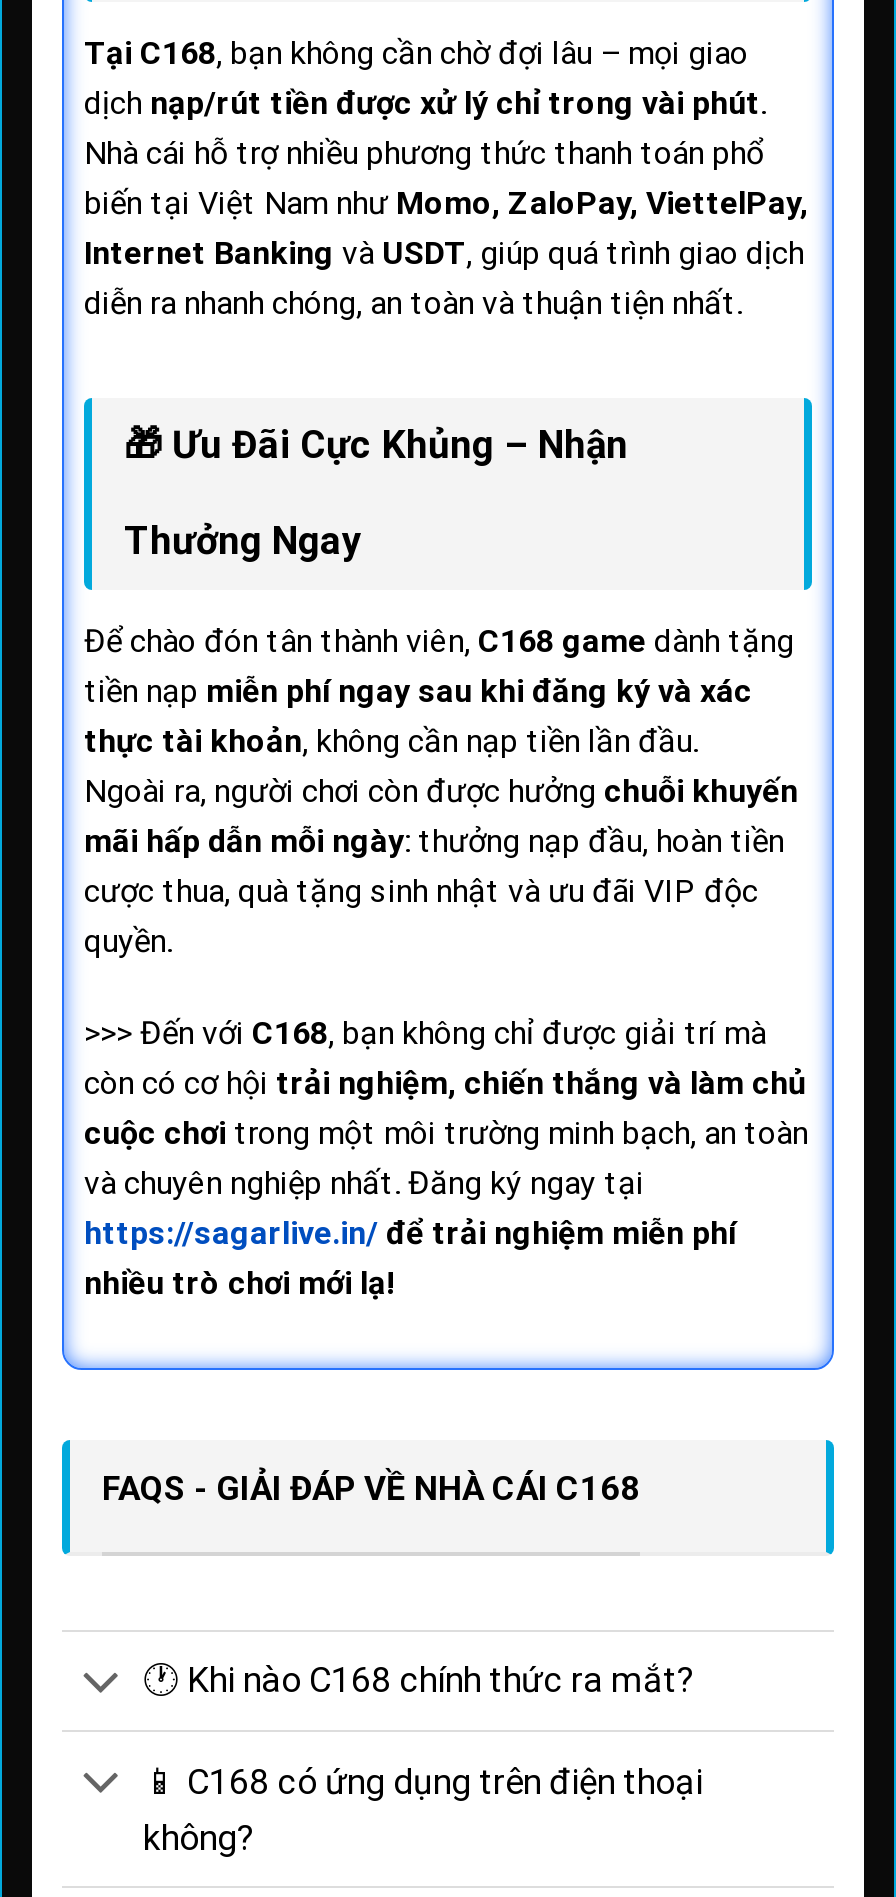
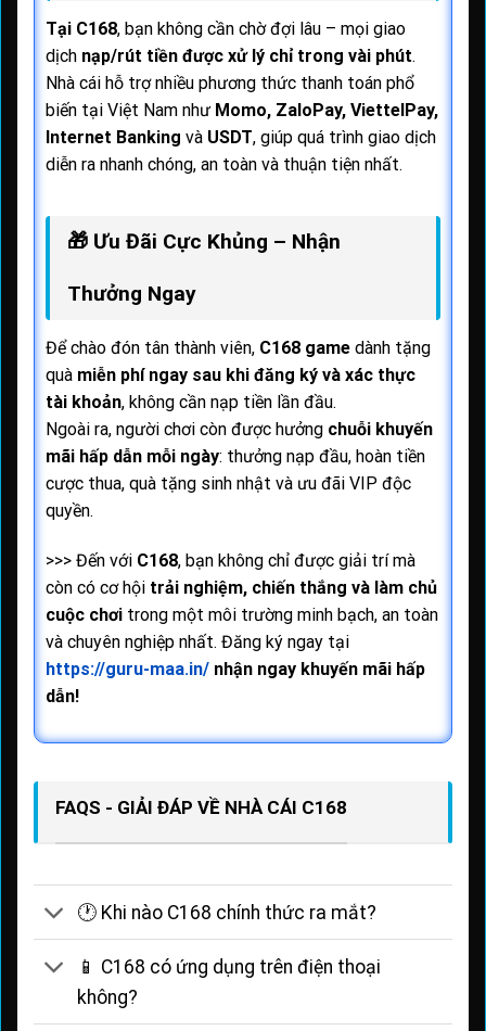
[84,672,752,760] tiền nạp miễn phí ngay sau khi đăng ký và xác | thực tài khoản, không cần nạp tiền lần đầu. -> [46,365,415,412] quà miễn phí ngay sau khi đăng ký và xác thực | tài khoản, không cần nạp tiền lần đầu.
[84,1213,736,1301] https://sagarlive.in/ để trải nghiệm miễn phí | nhiều trò chơi mới lạ! -> [46,658,425,706] https://guru-maa.in/ nhận ngay khuyến mãi hấp | dẫn!

